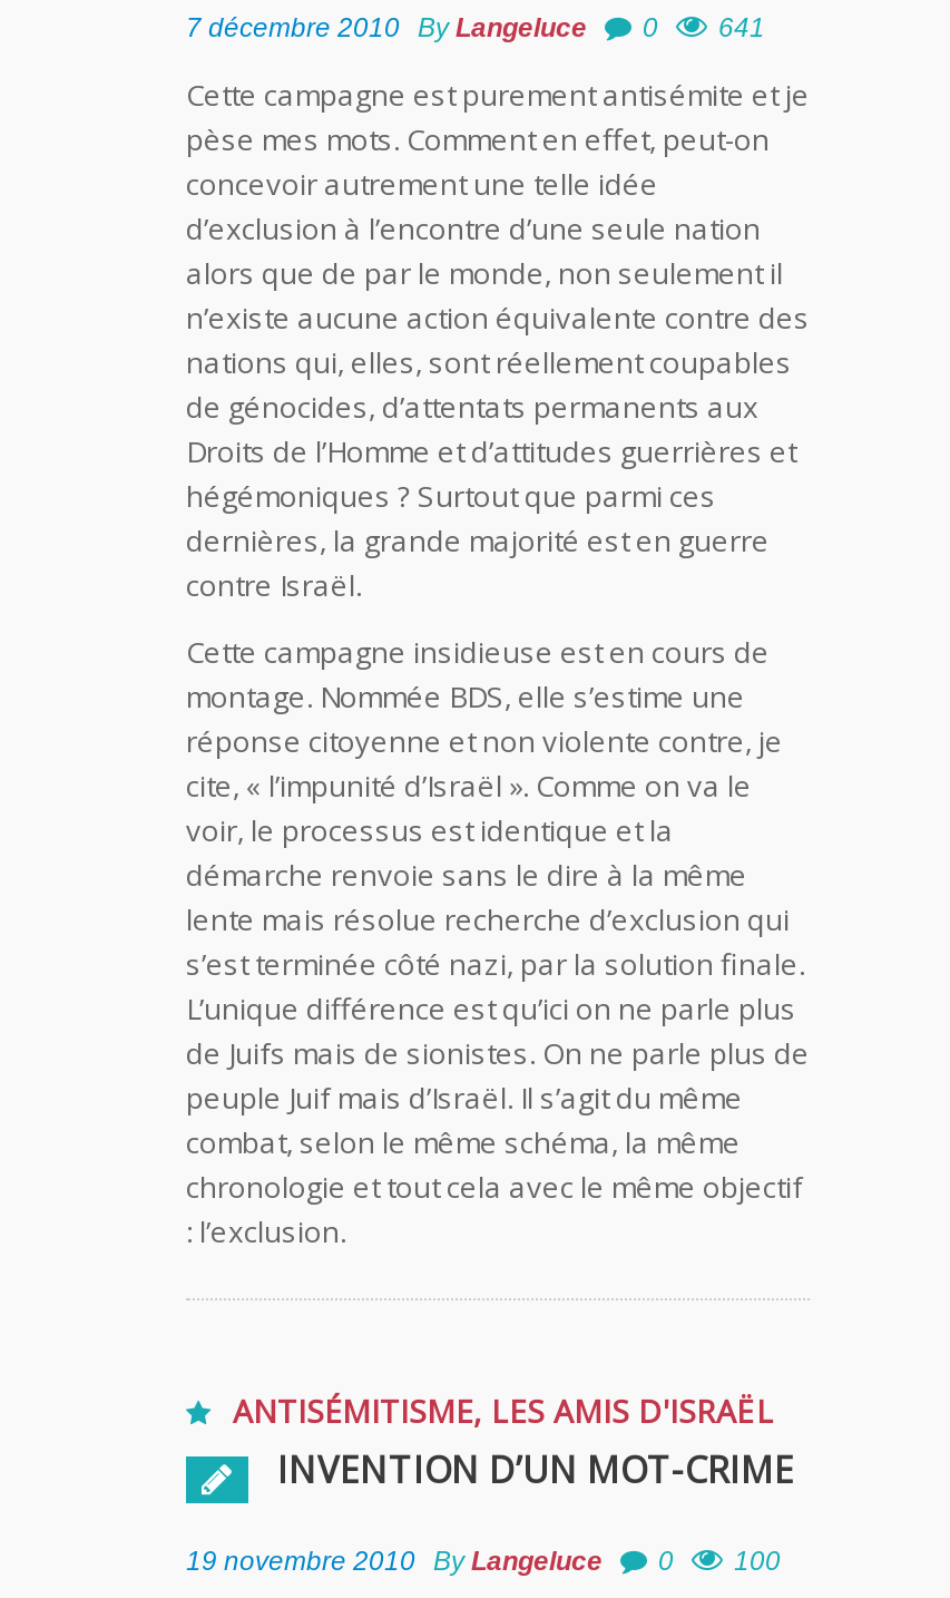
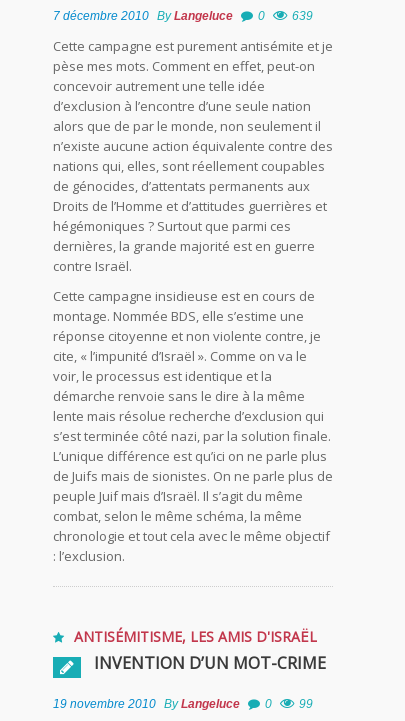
[186,13,765,44] 7 décembre 2010 By Langeluce 0 641 -> [53,9,313,23] 7 décembre 2010 By Langeluce 0 639
[186,1547,781,1578] 19 novembre 2010 By Langeluce 0 100 -> [53,697,313,711] 19 novembre 2010 By Langeluce 0 99

